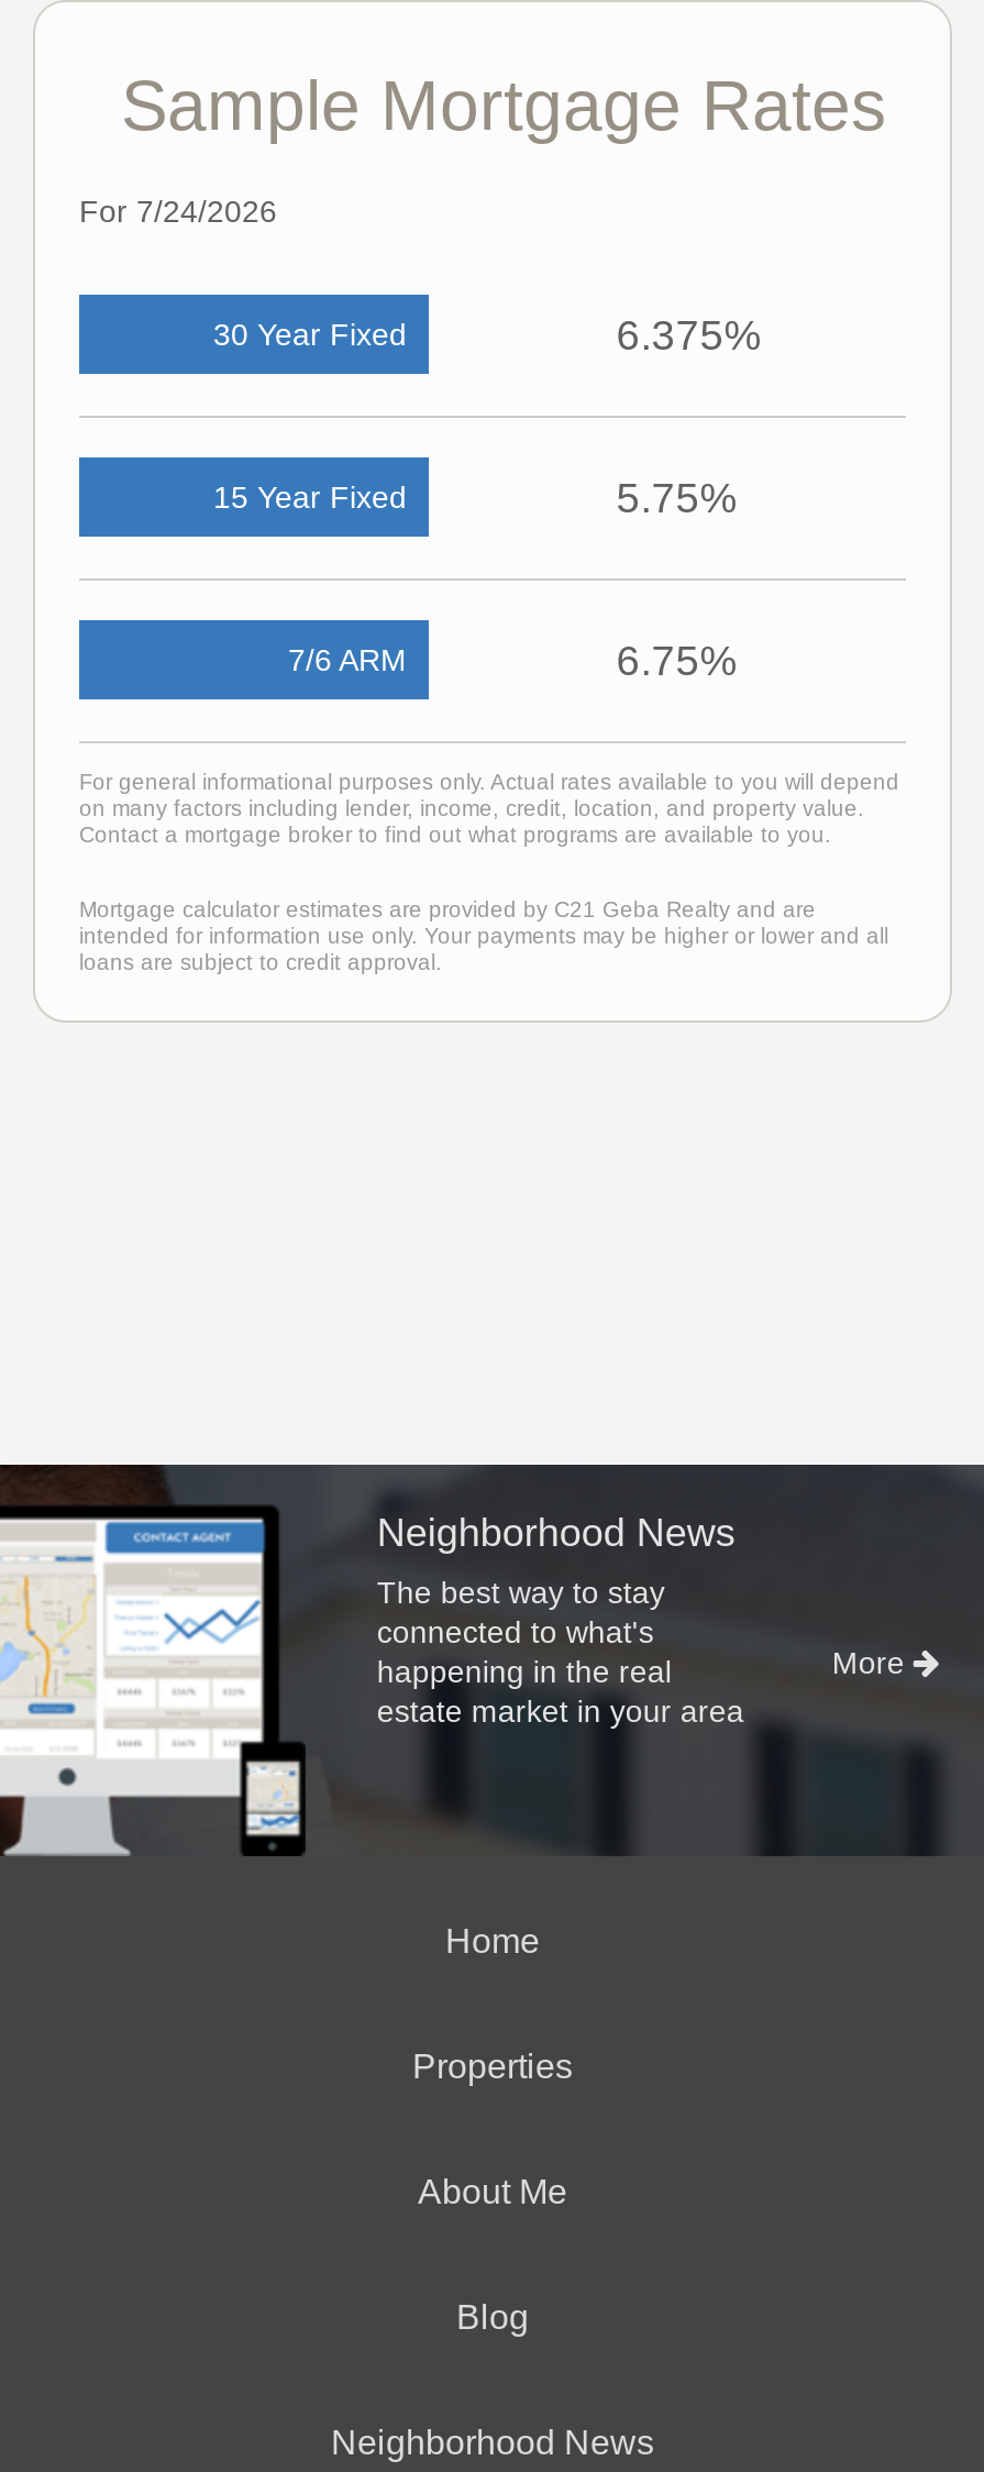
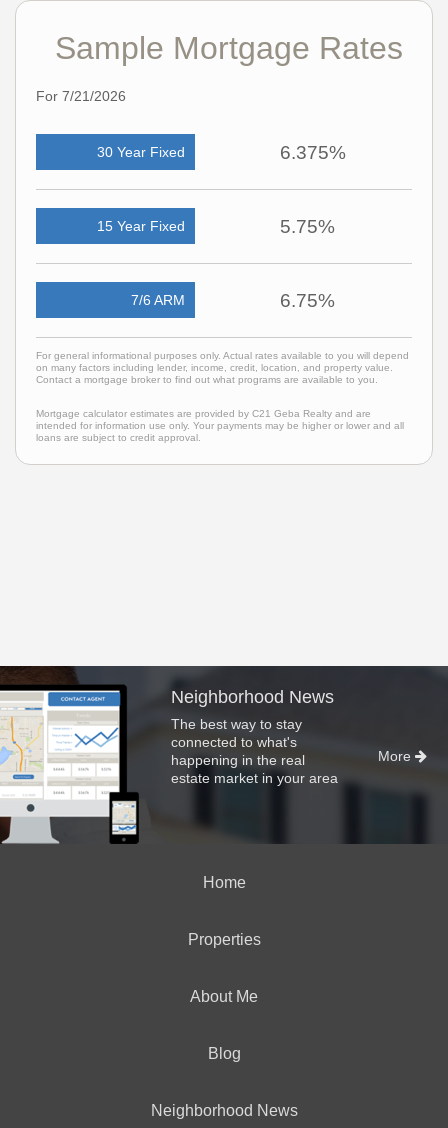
[79,193,277,229] For 7/24/2026 -> [36,88,126,104] For 7/21/2026

